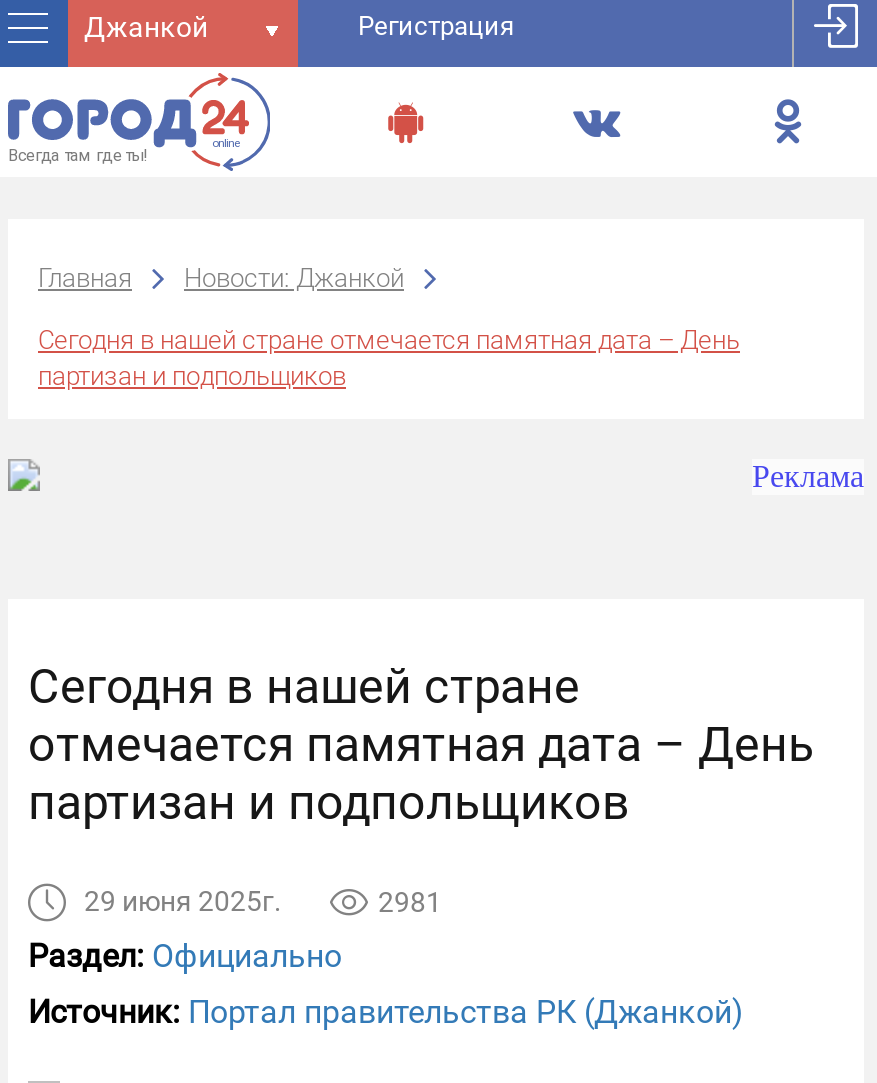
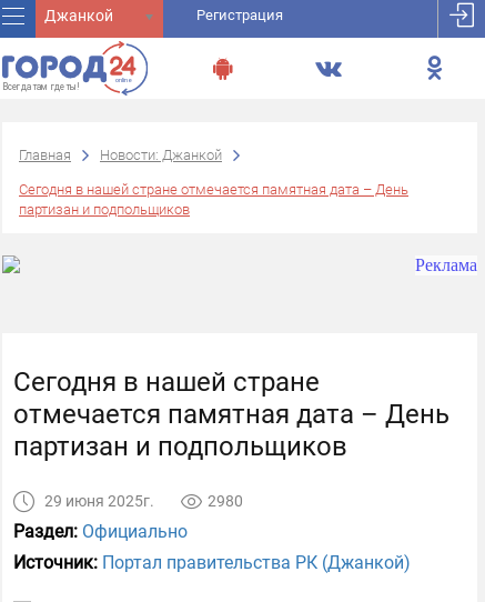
[378,886,442,918] 2981 -> [208,492,243,510] 2980

